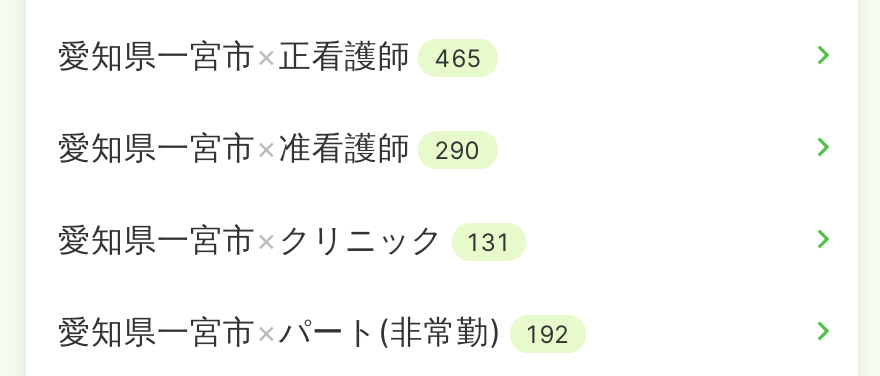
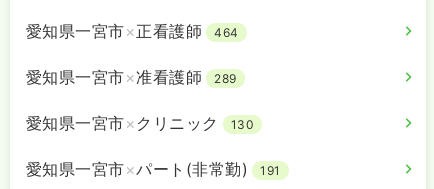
[58,35,482,75] 愛知県一宮市×正看護師 465 -> [26,21,239,41] 愛知県一宮市×正看護師 464
[58,127,482,167] 愛知県一宮市×准看護師 290 -> [26,67,237,87] 愛知県一宮市×准看護師 289
[58,219,510,259] 愛知県一宮市×クリニック 131 -> [26,113,254,133] 愛知県一宮市×クリニック 130
[58,311,569,351] 愛知県一宮市×パート(非常勤) 192 -> [26,159,281,179] 愛知県一宮市×パート(非常勤) 191

